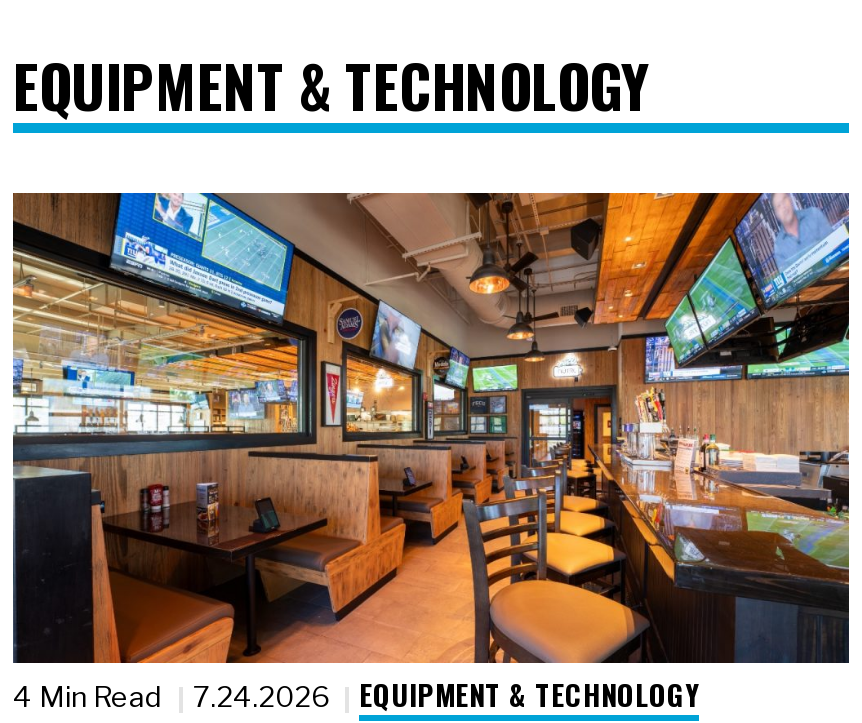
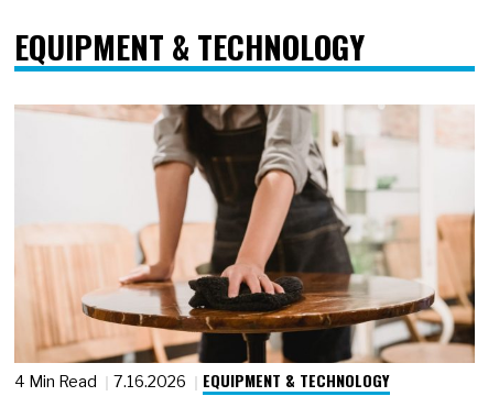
[11,192,851,714] [image] | 4 Min Read 7.24.2026 EQUIPMENT & TECHNOLOGY -> [14,105,476,391] [image] | 4 Min Read 7.16.2026 EQUIPMENT & TECHNOLOGY

